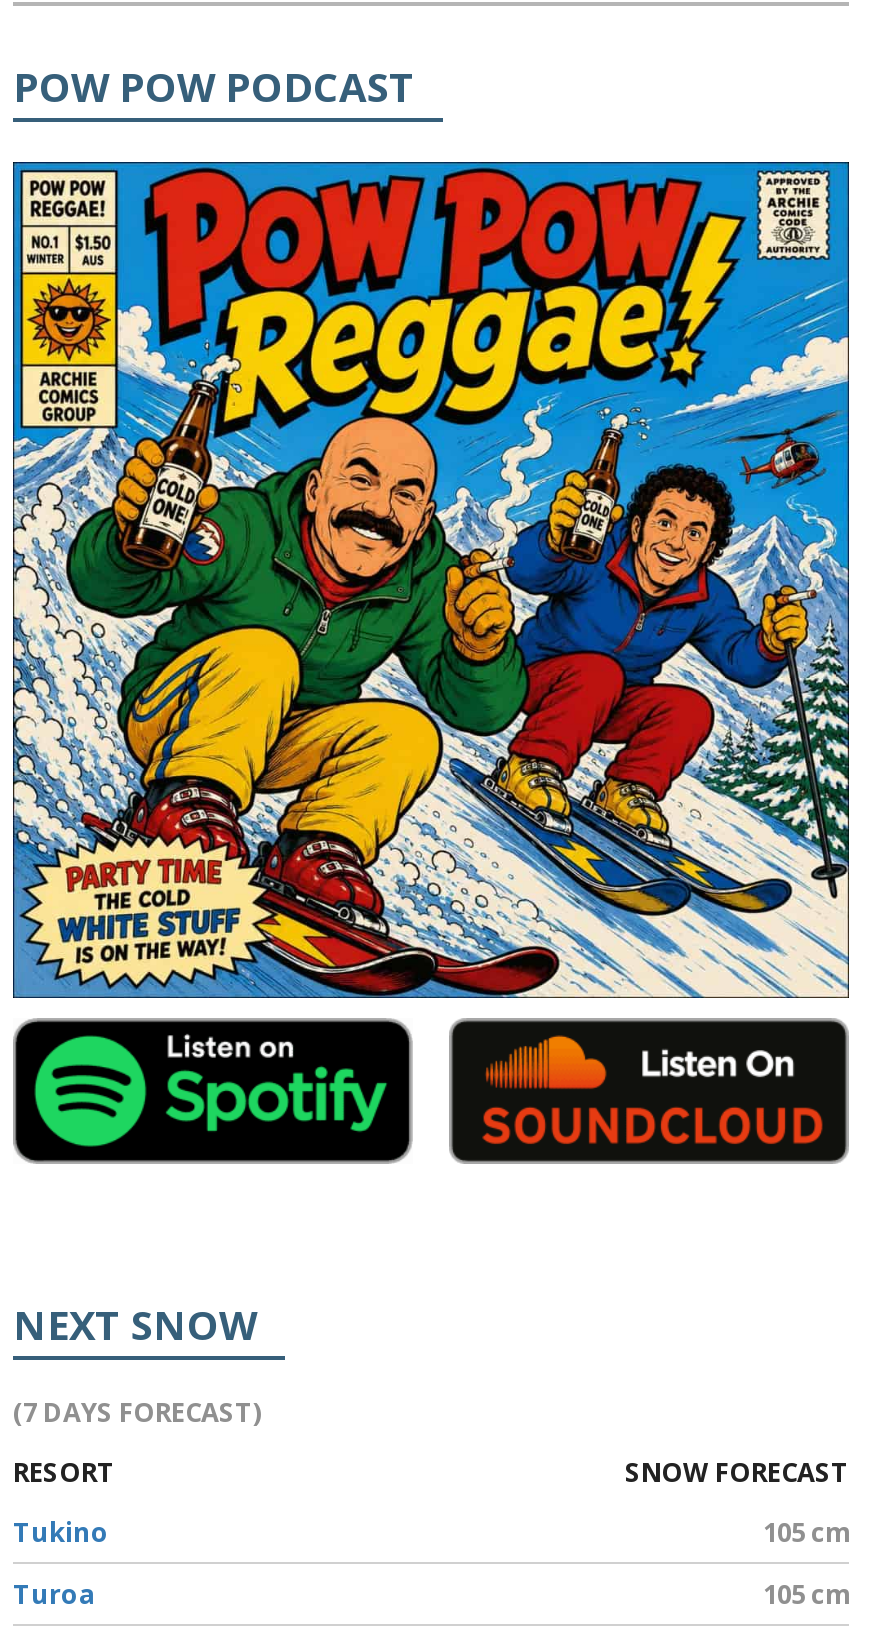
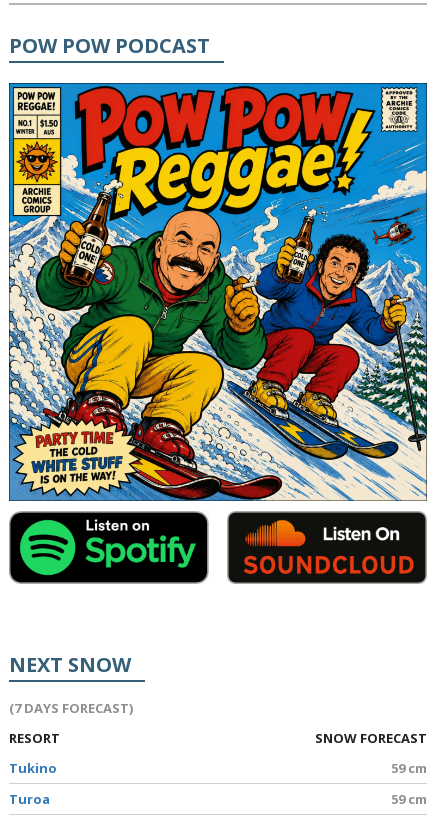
[763,1514,849,1550] 105 cm -> [391,759,427,777] 59 cm
[763,1576,849,1612] 105 cm -> [391,790,427,808] 59 cm

